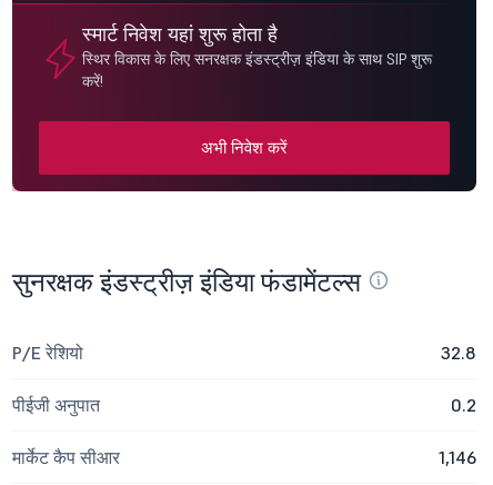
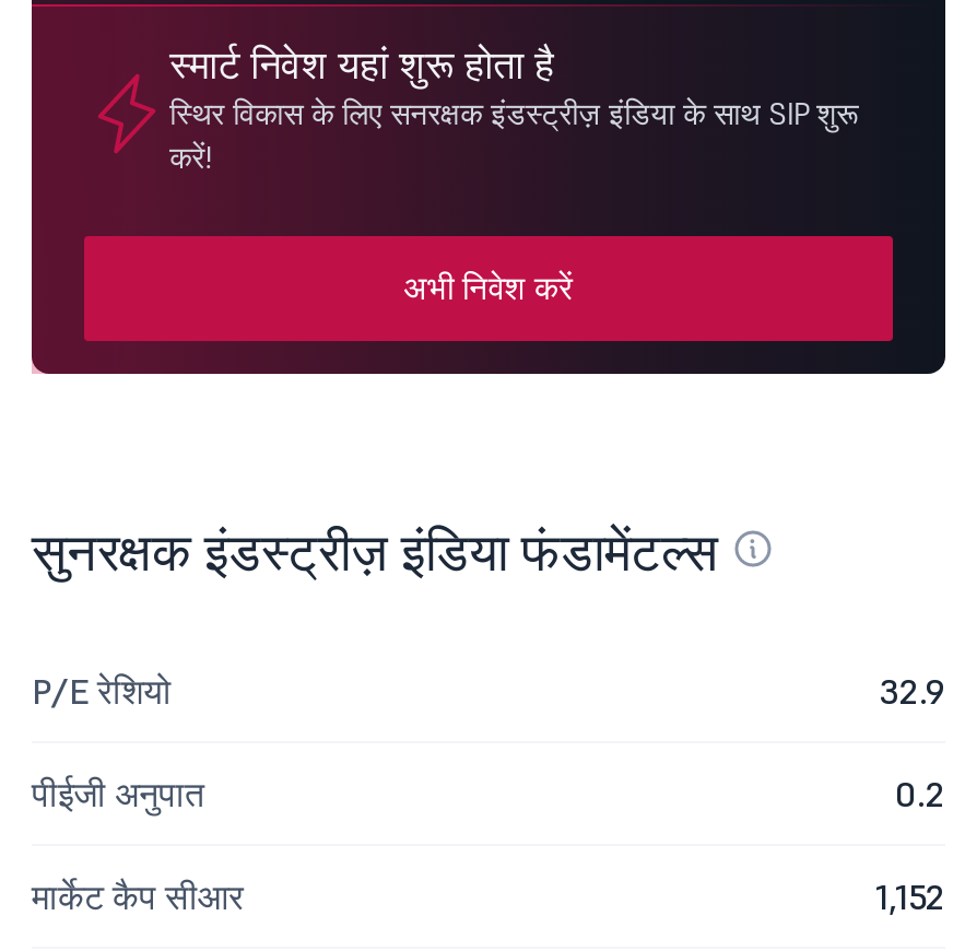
[441,342,476,364] 32.8 -> [880,669,945,713] 32.9
[439,446,476,468] 1,146 -> [875,874,945,918] 1,152

